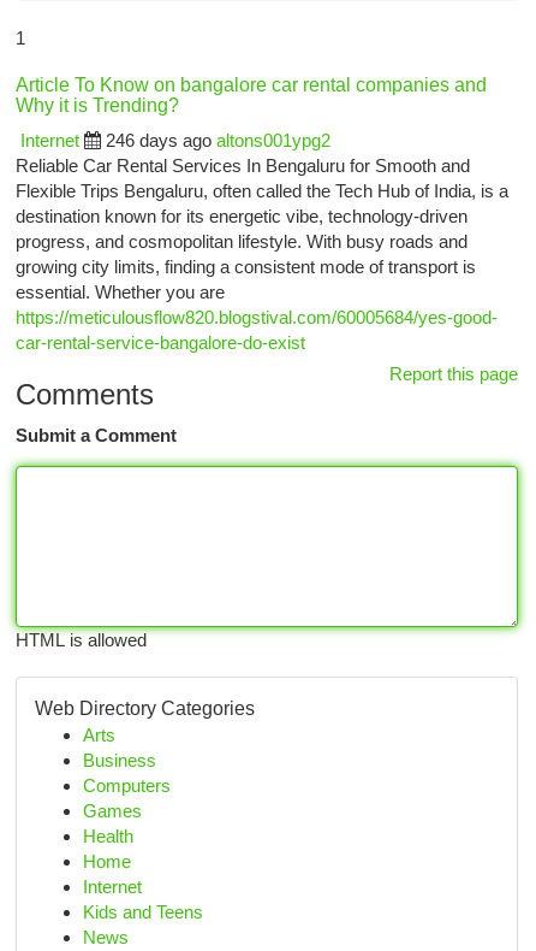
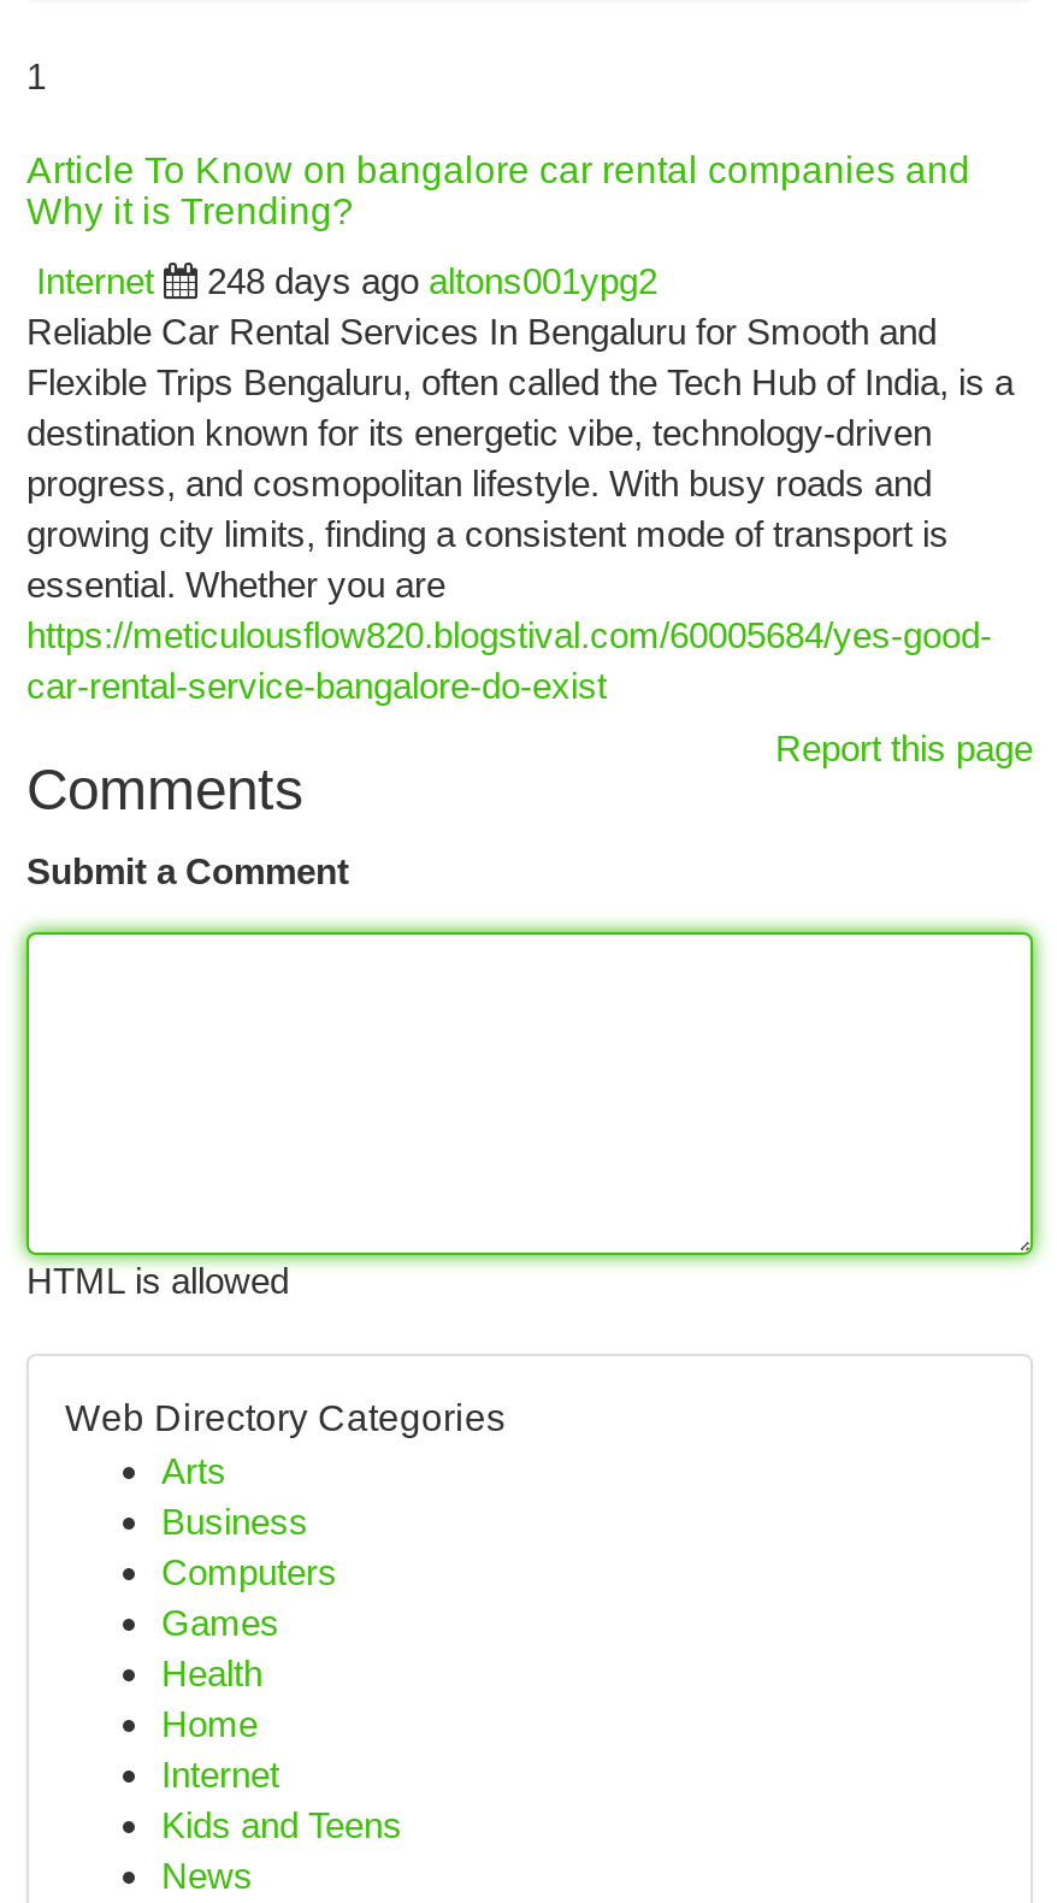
[106,130,330,150] 246 days ago altons001ypg2 -> [207,260,657,301] 248 days ago altons001ypg2

